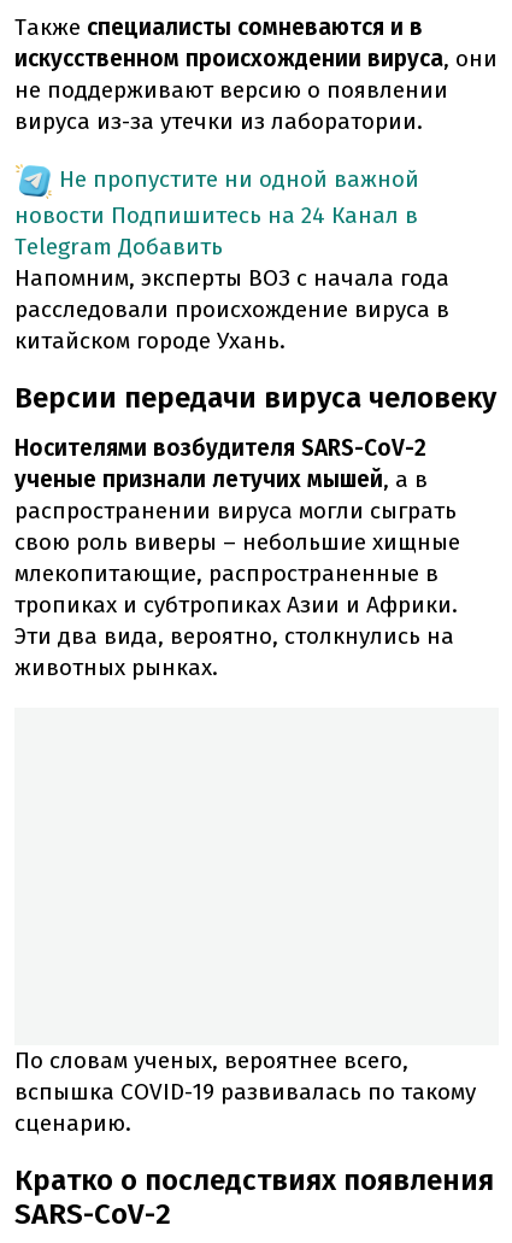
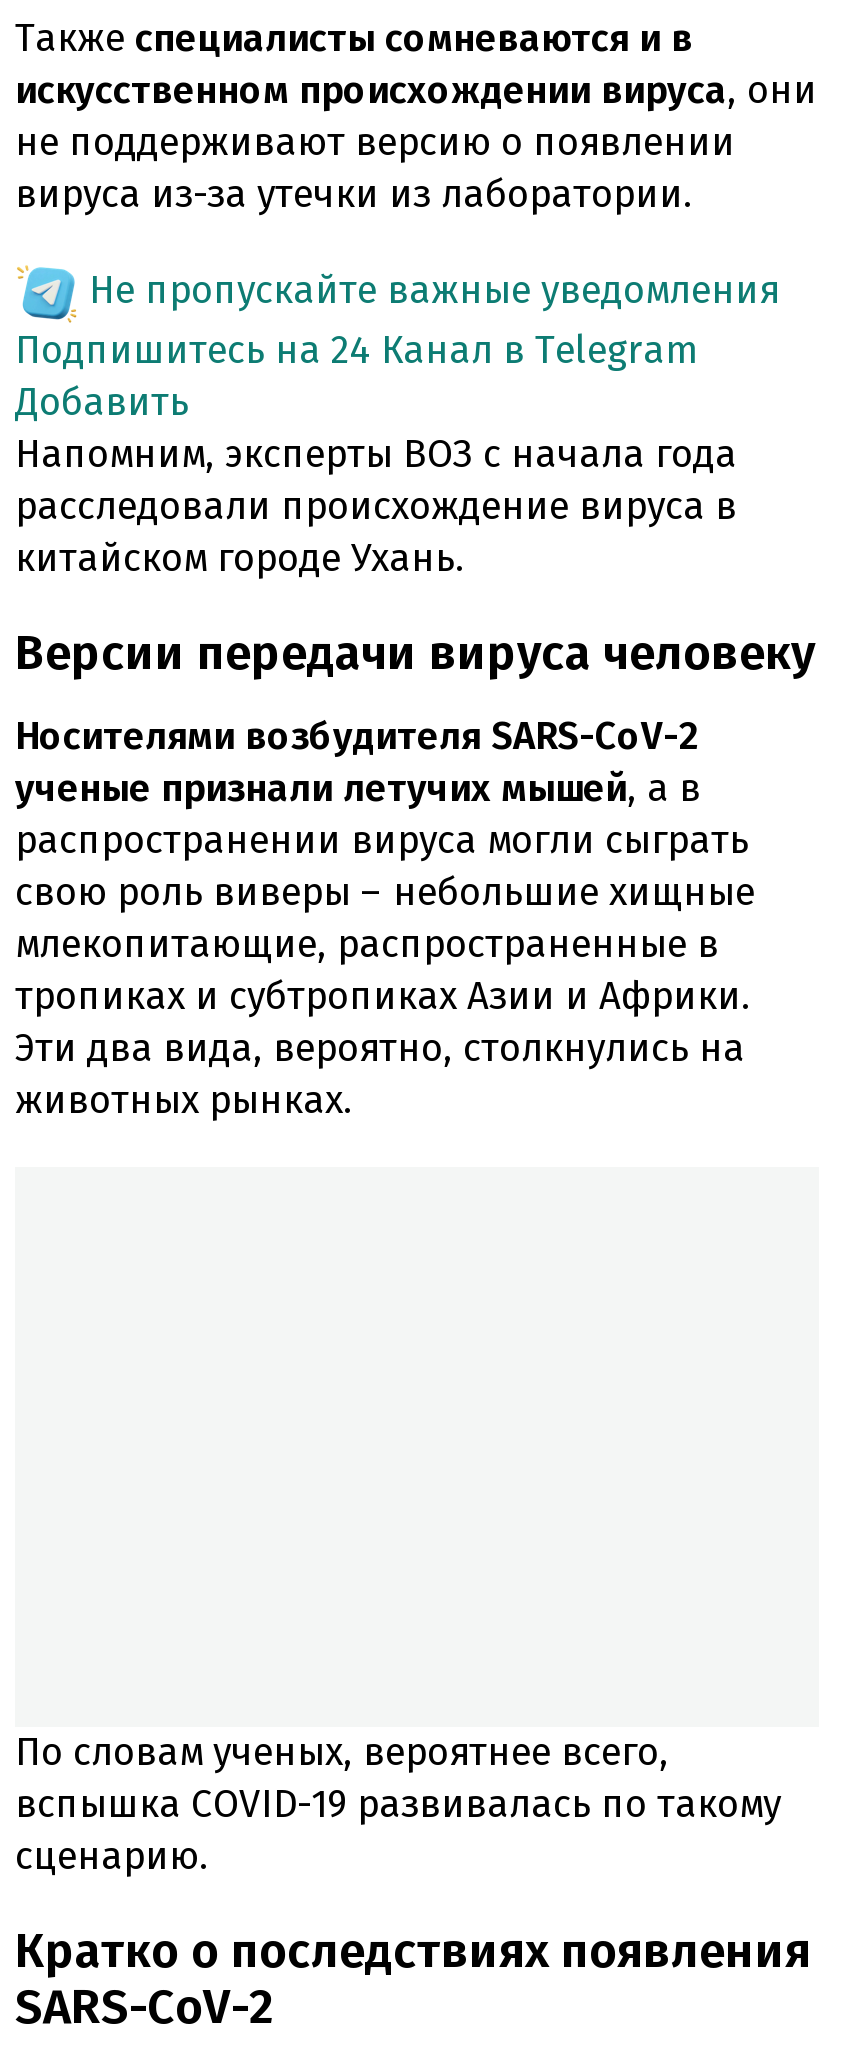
[14,165,419,260] Не пропустите ни одной важной | новости Подпишитесь на 24 Канал в | Telegram Добавить -> [15,266,779,424] Не пропускайте важные уведомления | Подпишитесь на 24 Канал в Telegram | Добавить

